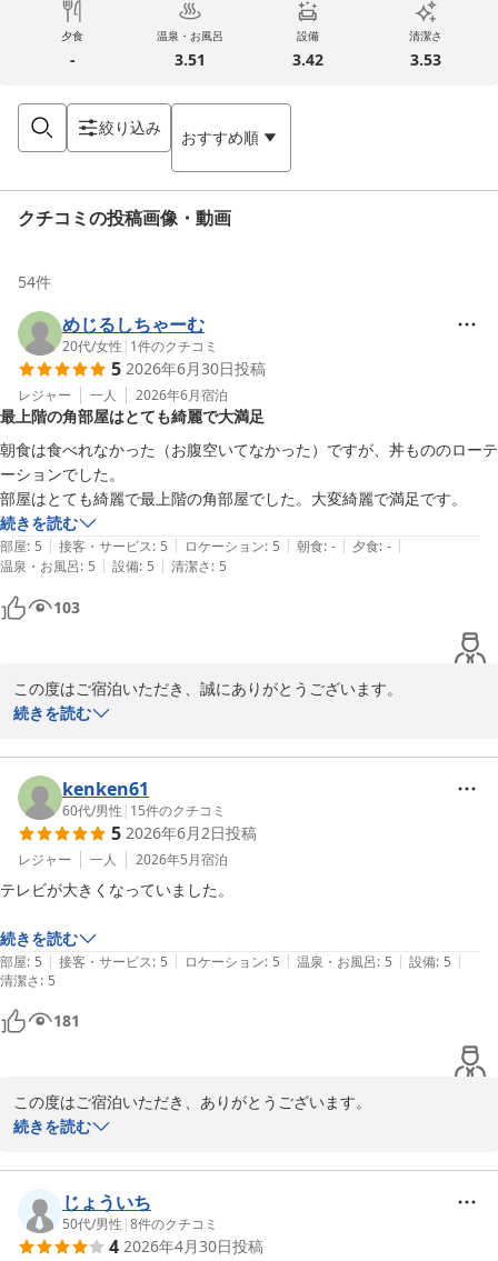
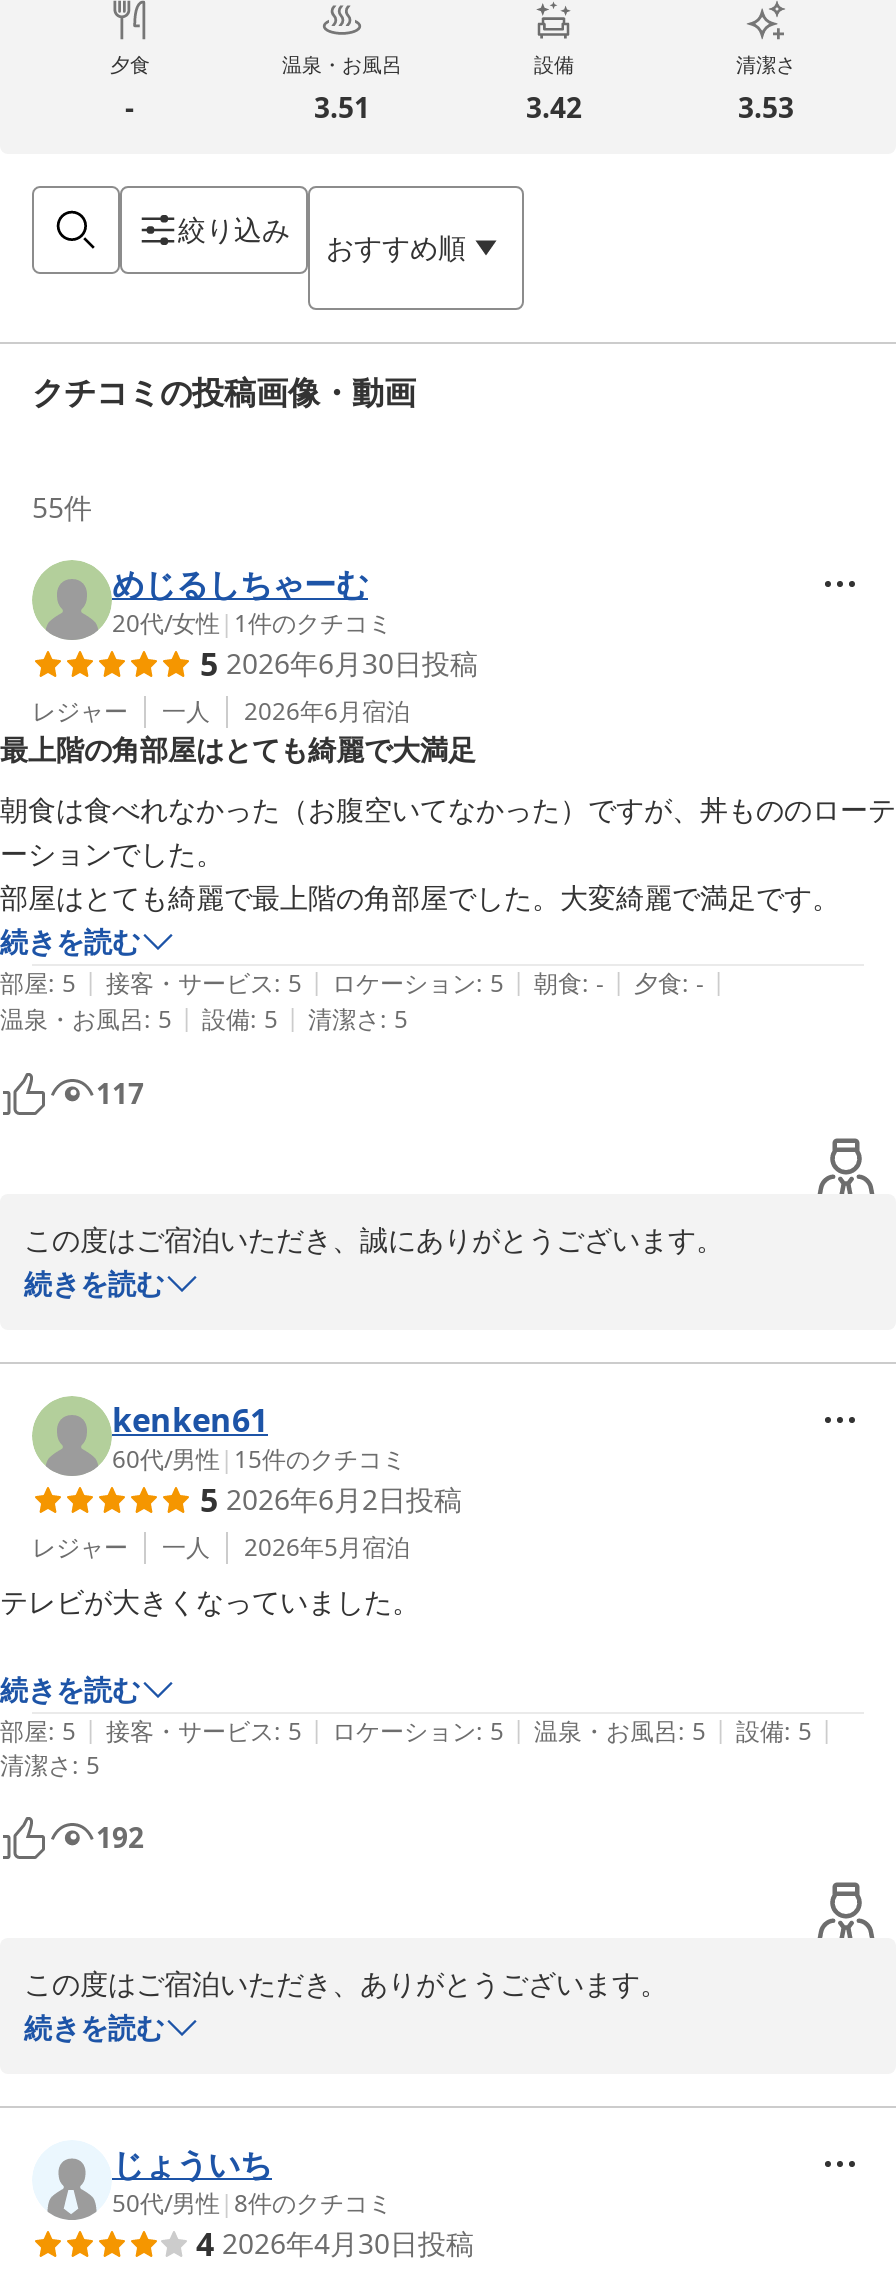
[18,271,51,292] 54件 -> [32,488,92,526] 55件
[53,597,80,618] 103 -> [96,1074,144,1112] 117
[53,1010,80,1031] 181 -> [96,1818,144,1856] 192

